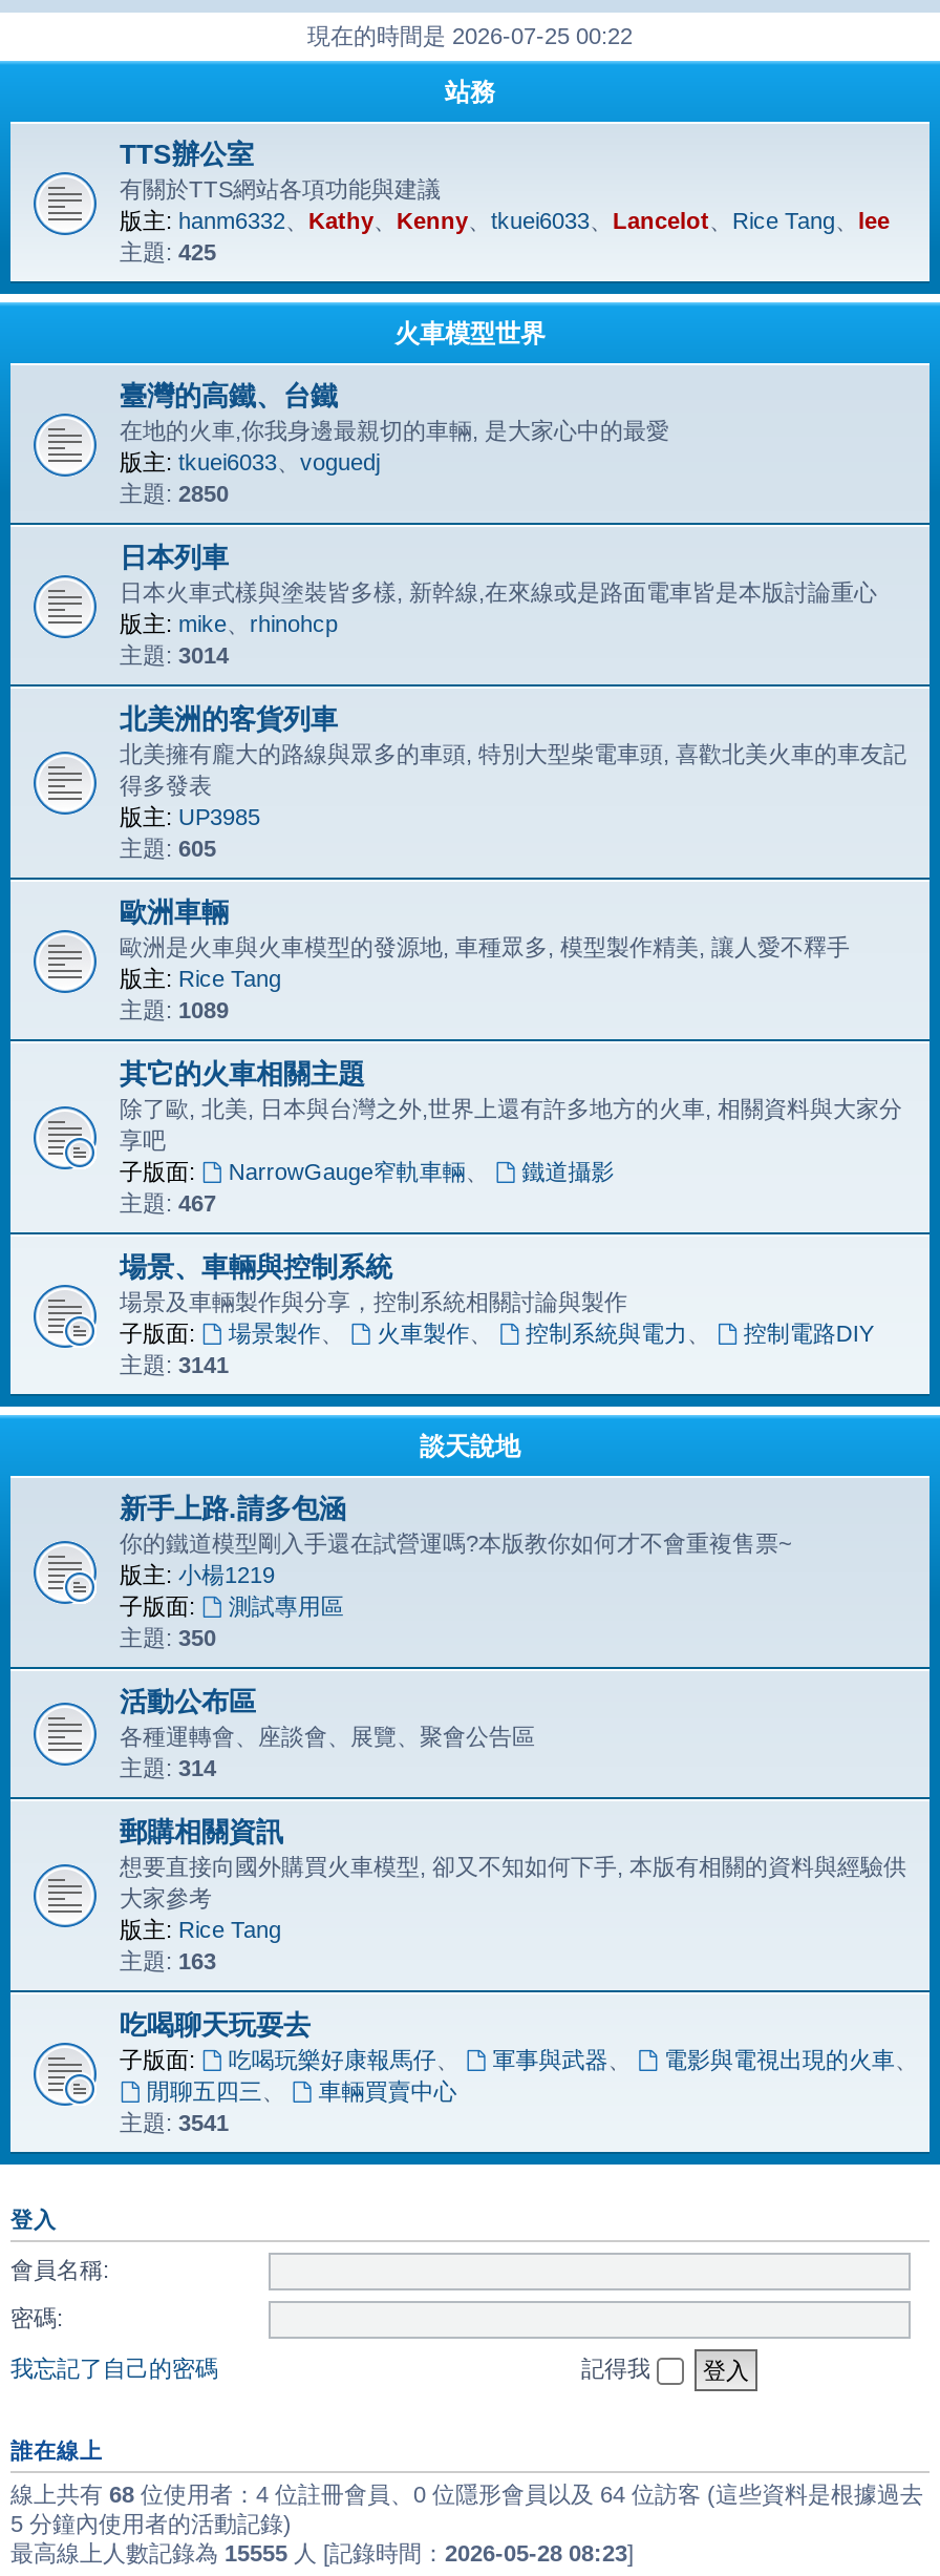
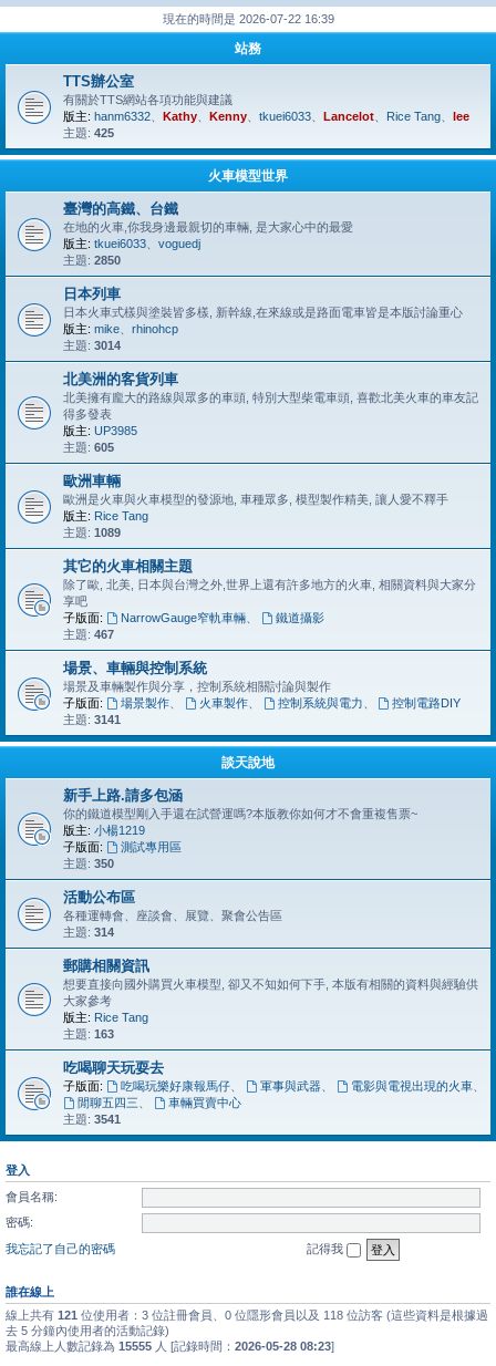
[307,23,633,48] 現在的時間是 2026-07-25 00:22 -> [162,12,334,25] 現在的時間是 2026-07-22 16:39
[10,2481,923,2536] 線上共有68位使用者：4 位註冊會員、0 位隱形會員以及 64 位訪客 (這些資料是根據過去 | 5 分鐘內使用者的活動記錄) -> [6,1308,488,1337] 線上共有121位使用者：3 位註冊會員、0 位隱形會員以及 118 位訪客 (這些資料是根據過 | 去 5 分鐘內使用者的活動記錄)

